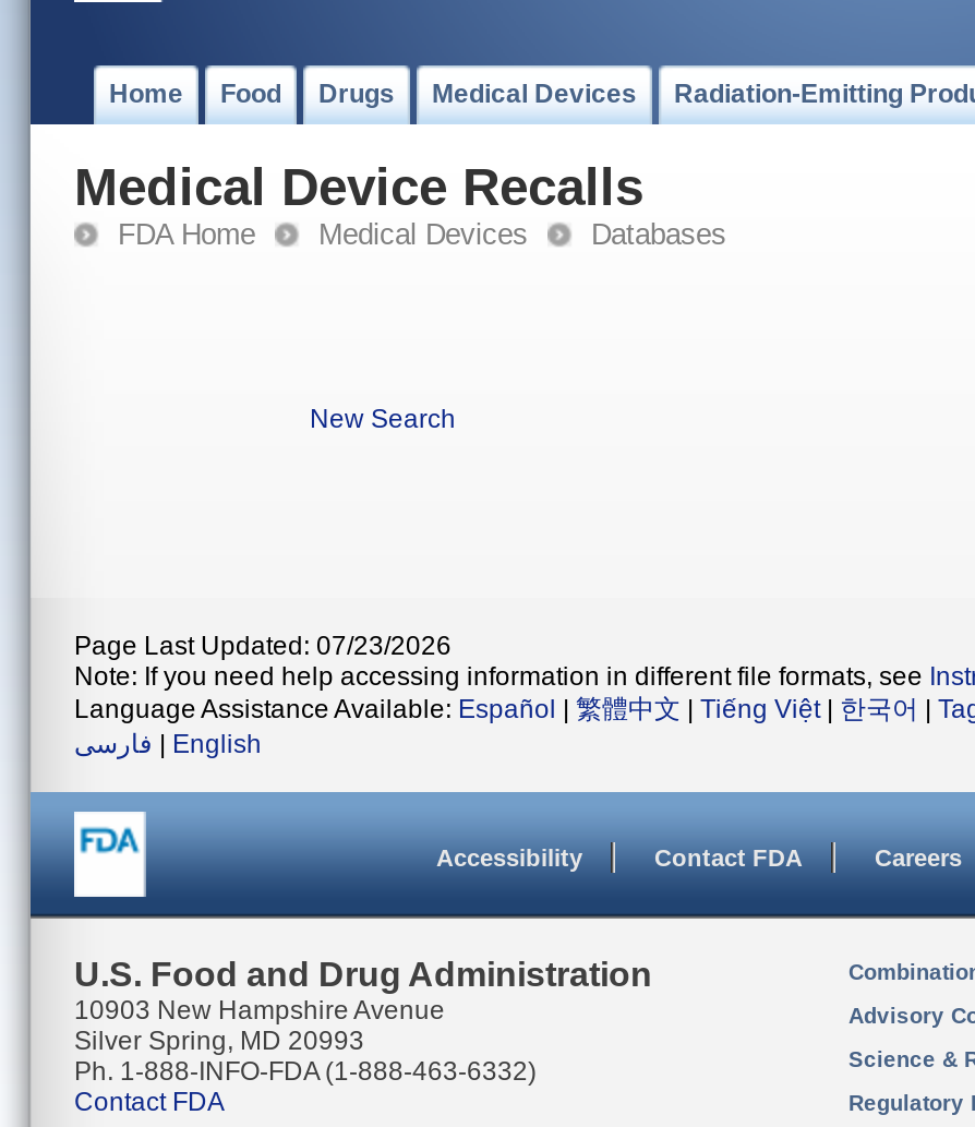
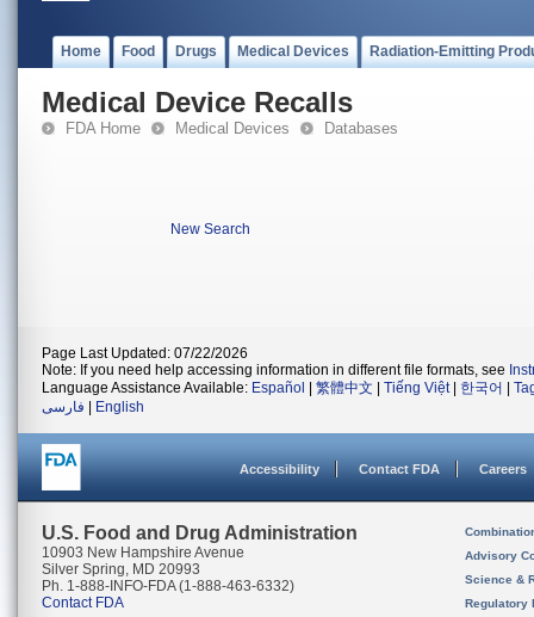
[74,631,452,661] Page Last Updated: 07/23/2026 -> [42,345,248,362] Page Last Updated: 07/22/2026

